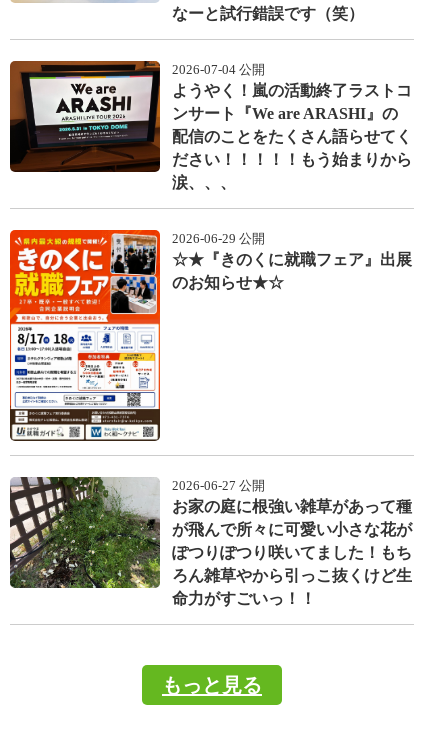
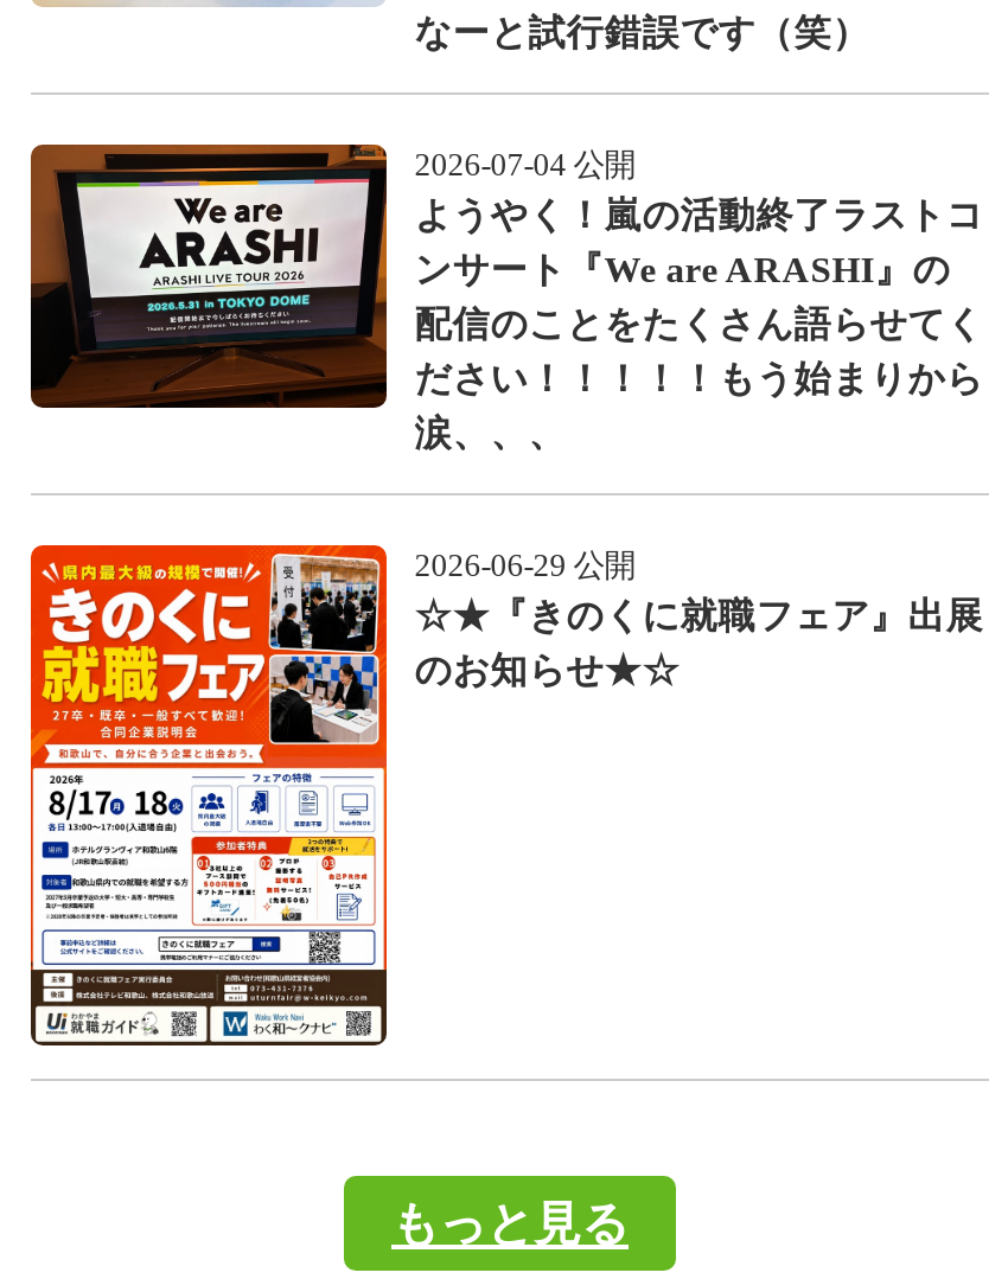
[9,476,412,607] [image] | 2026-06-27 公開 | お家の庭に根強い雑草があって種 | が飛んで所々に可愛い小さな花が | ぽつりぽつり咲いてました！もち | ろん雑草やから引っこ抜くけど生 | 命力がすごいっ！！ -> none

